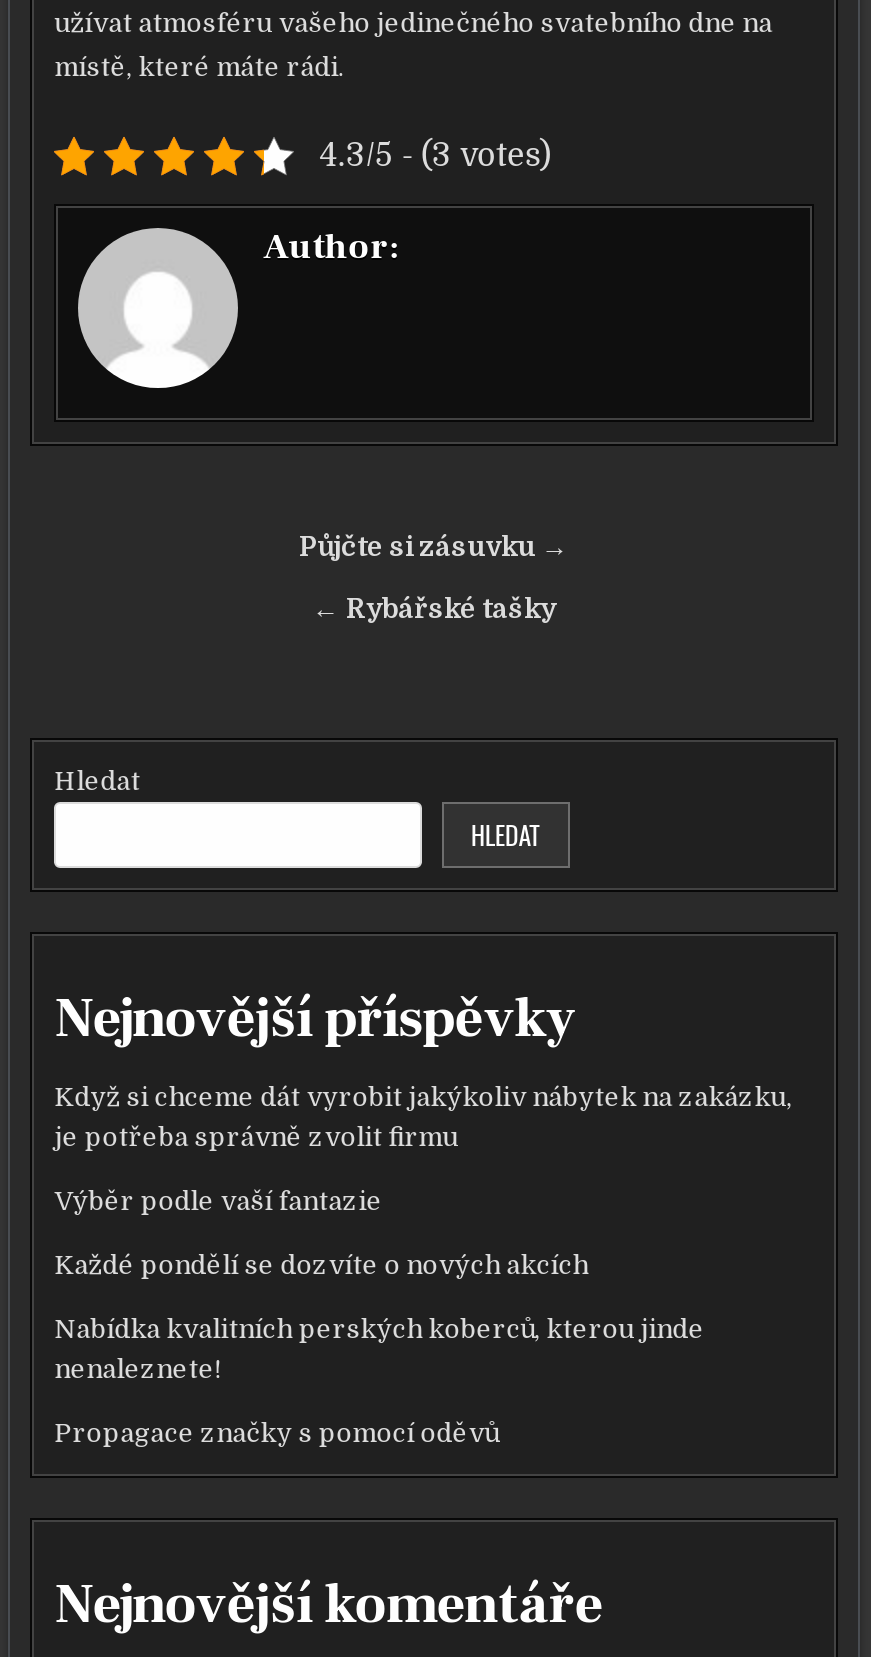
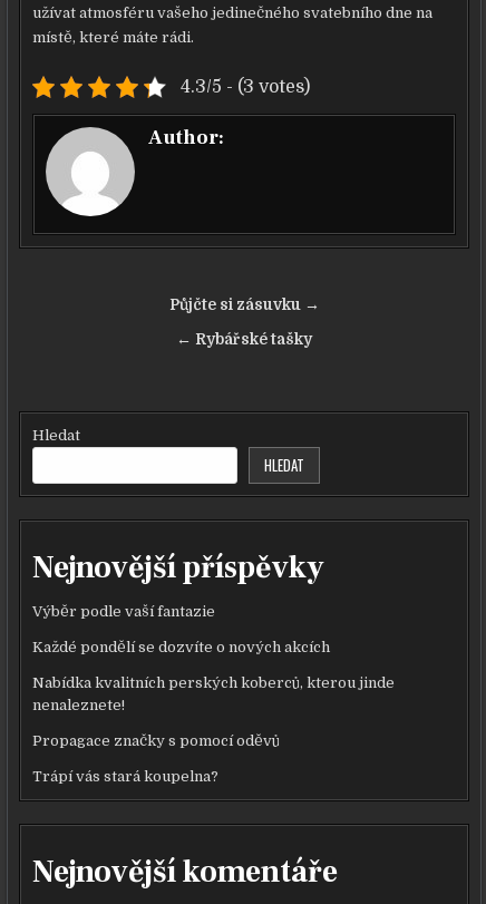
[54,1083,792,1153] Když si chceme dát vyrobit jakýkoliv nábytek na zakázku, | je potřeba správně zvolit firmu -> none
moved [54,1187,704,1449] -> [33,604,395,750]: Výběr podle vaší fantazie | Každé pondělí se dozvíte o nových akcích | Nabídka kvalitních perských koberců, kterou jinde | nenaleznete! | Propagace značky s pomocí oděvů
none -> [33,769,219,785] Trápí vás stará koupelna?

